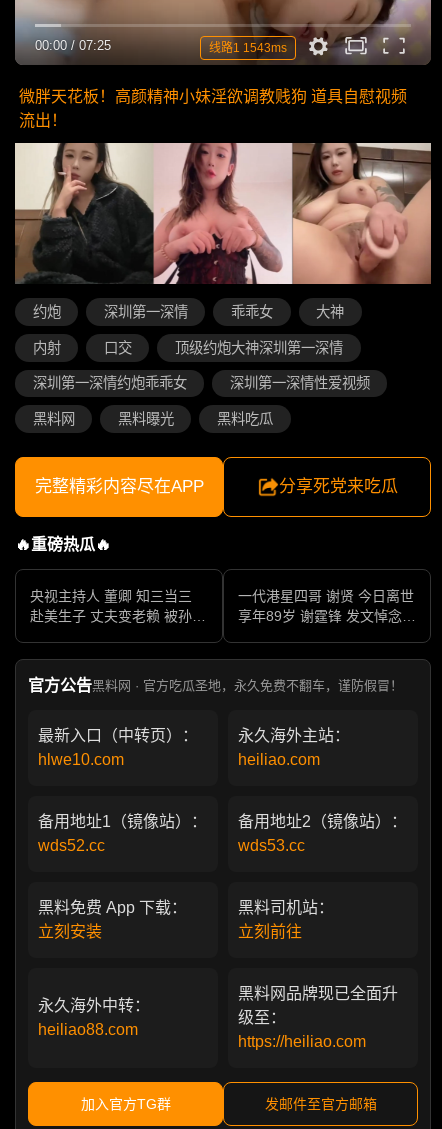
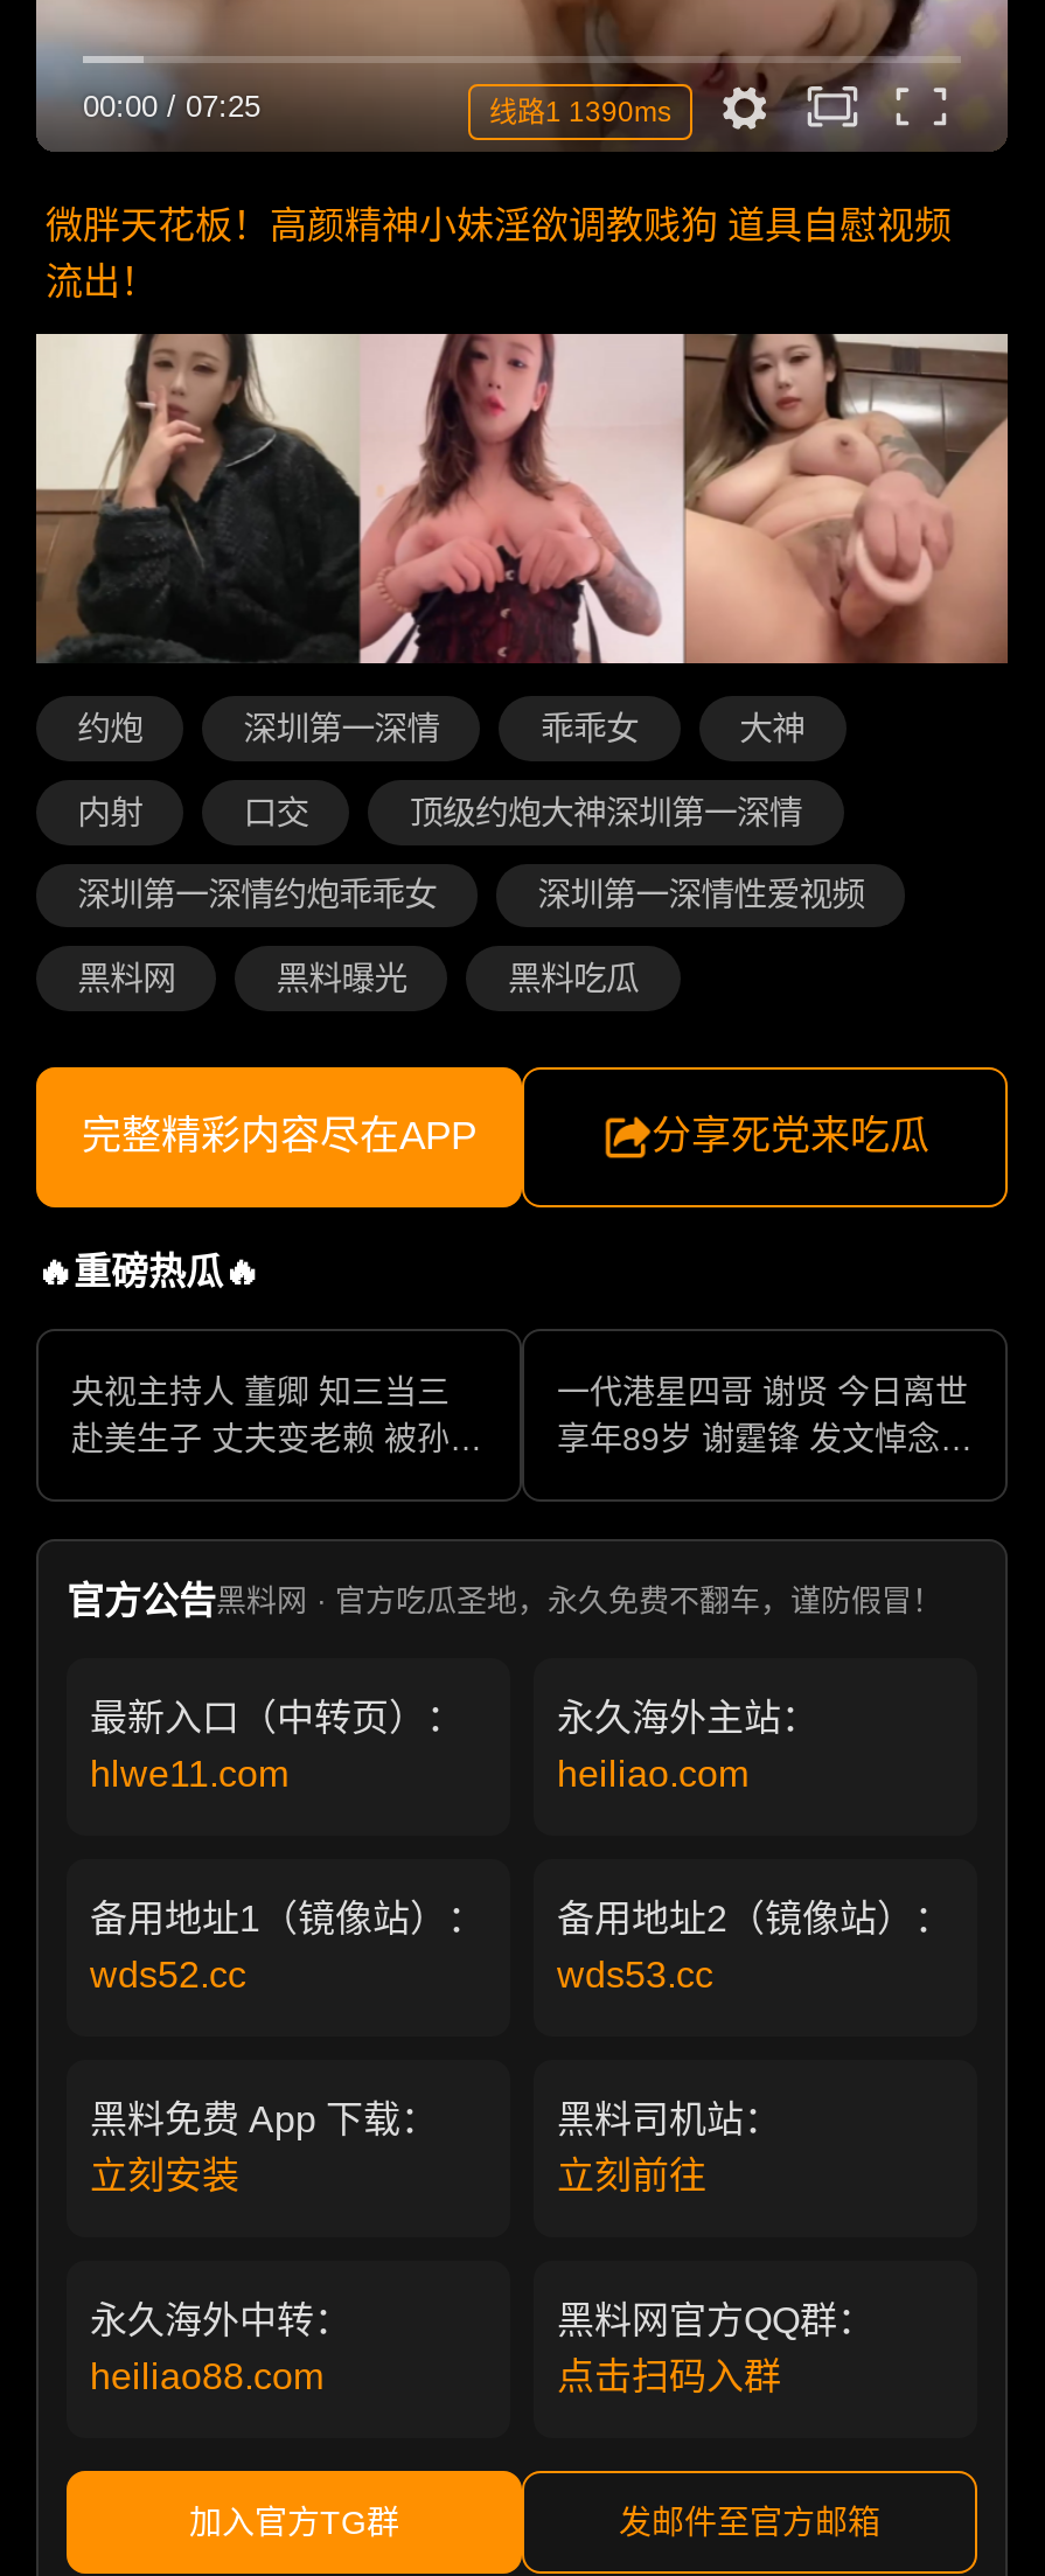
[209,41,287,55] 线路1 1543ms -> [489,96,671,128] 线路1 1390ms
[38,751,124,768] hlwe10.com -> [90,1753,288,1793] hlwe11.com
[238,985,398,1050] 黑料网品牌现已全面升 | 级至： | https://heiliao.com -> [557,2300,875,2396] 黑料网官方QQ群： | 点击扫码入群

